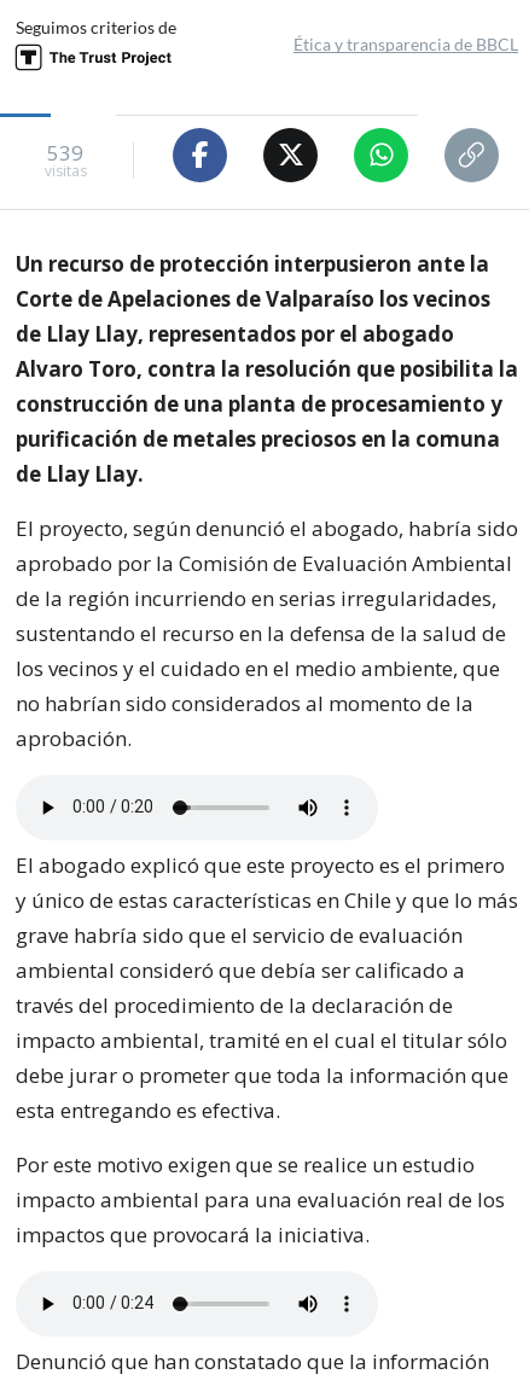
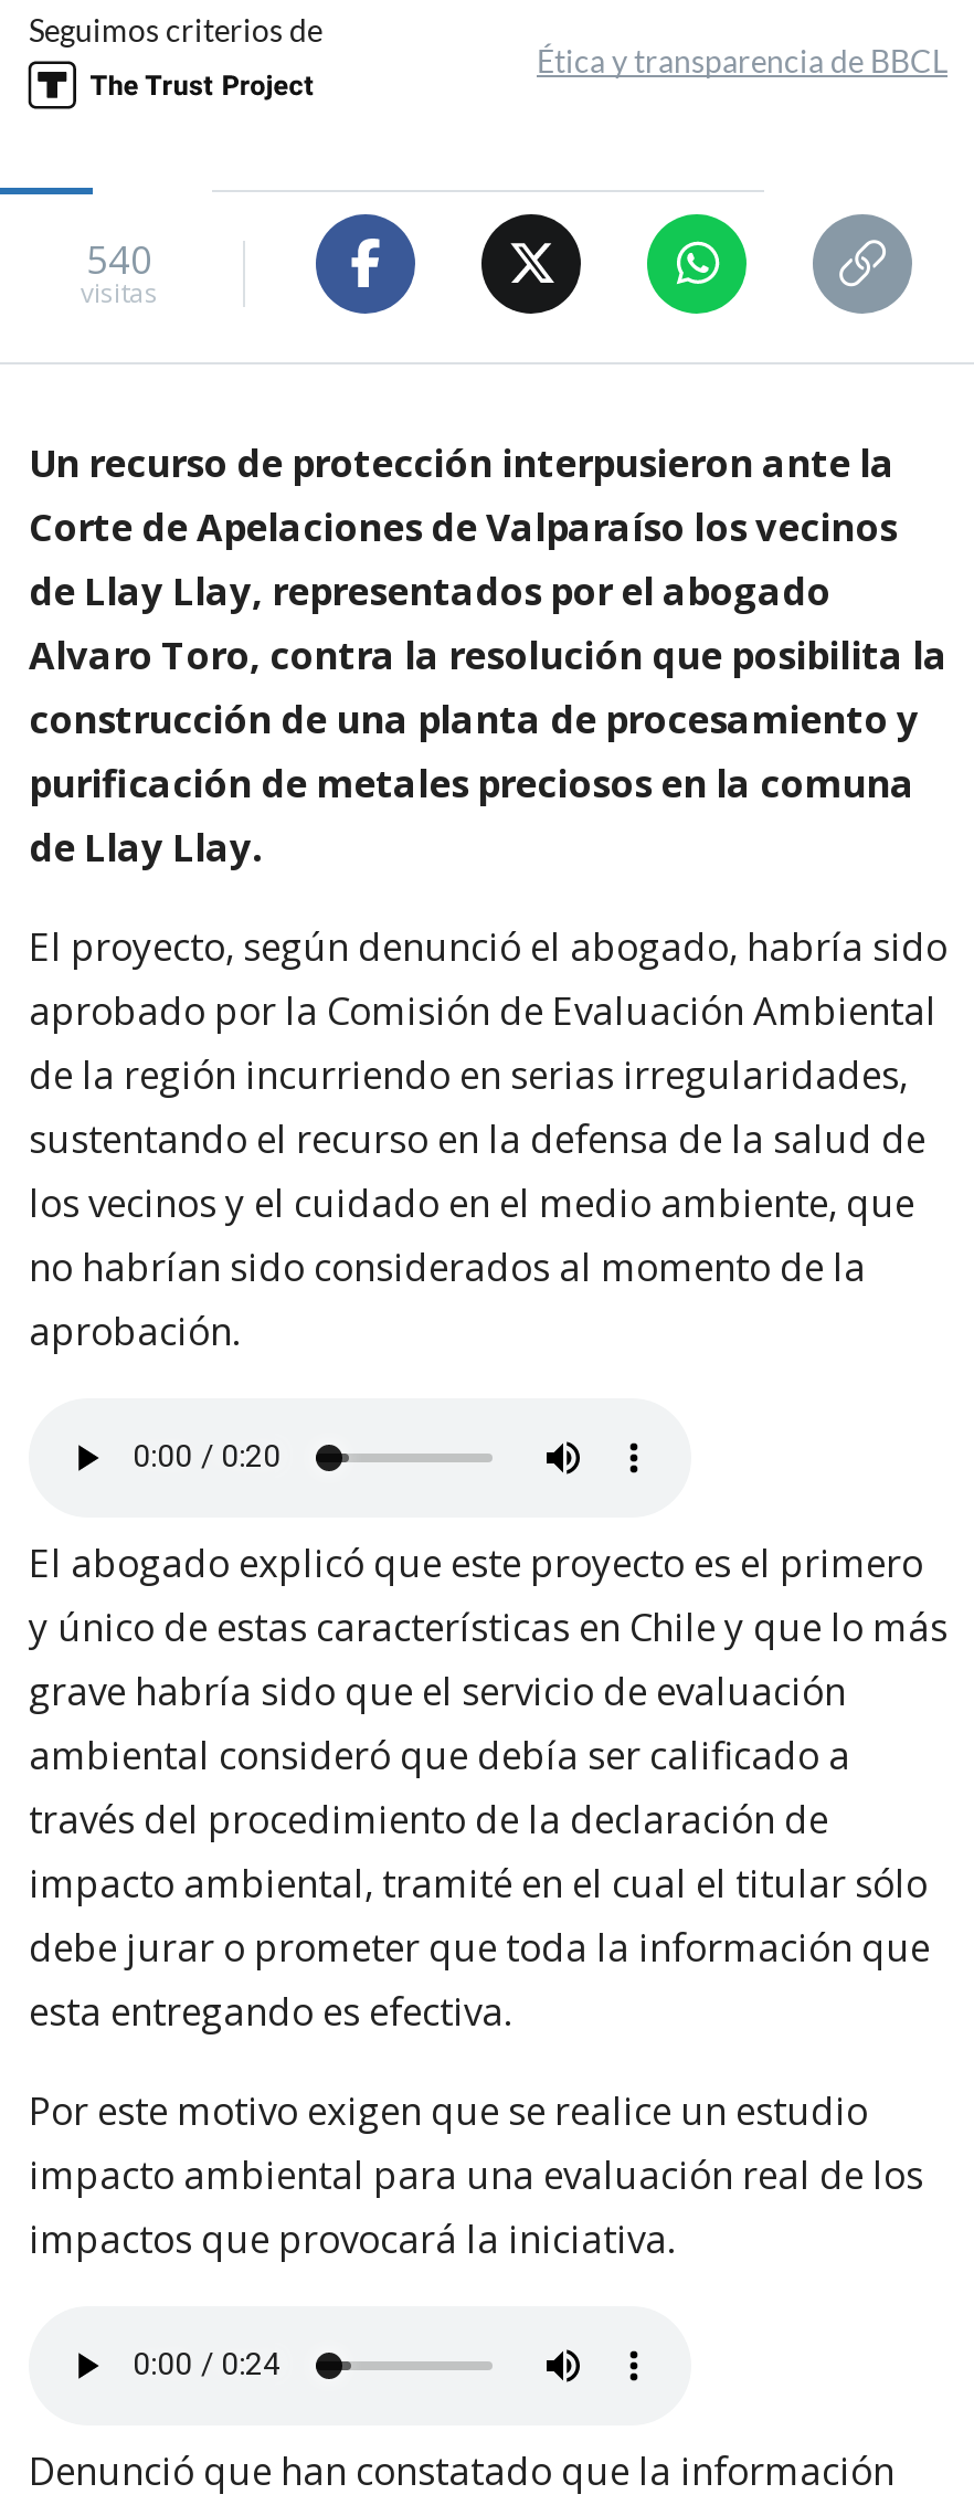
[47,139,83,167] 539 -> [86,235,152,286] 540

